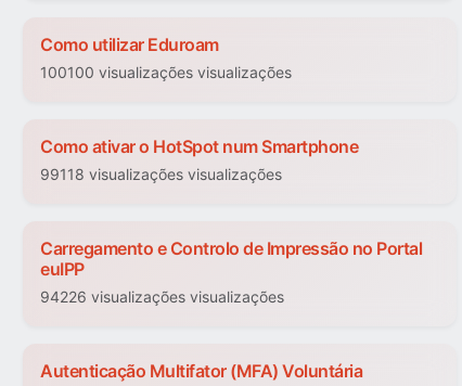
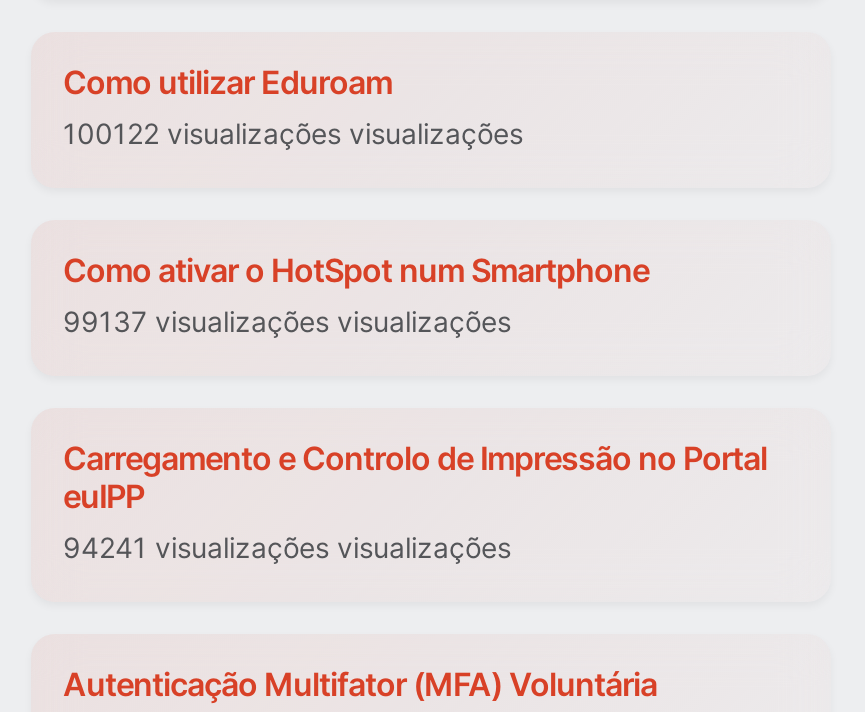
[40,63,292,82] 100100 visualizações visualizações -> [63,117,523,151] 100122 visualizações visualizações
[40,165,282,184] 99118 visualizações visualizações -> [63,305,511,339] 99137 visualizações visualizações
[40,288,284,306] 94226 visualizações visualizações -> [63,531,511,565] 94241 visualizações visualizações

